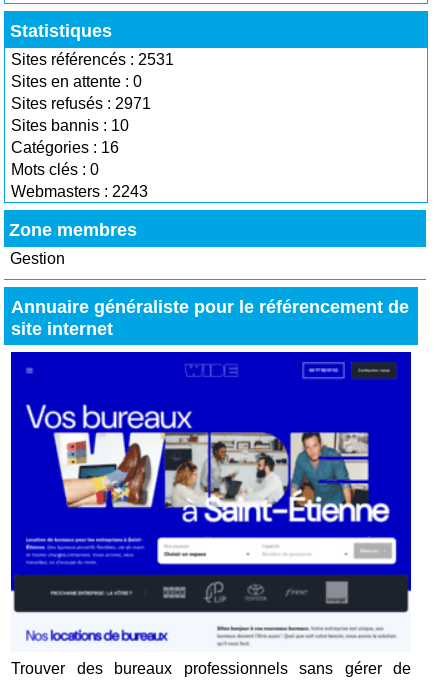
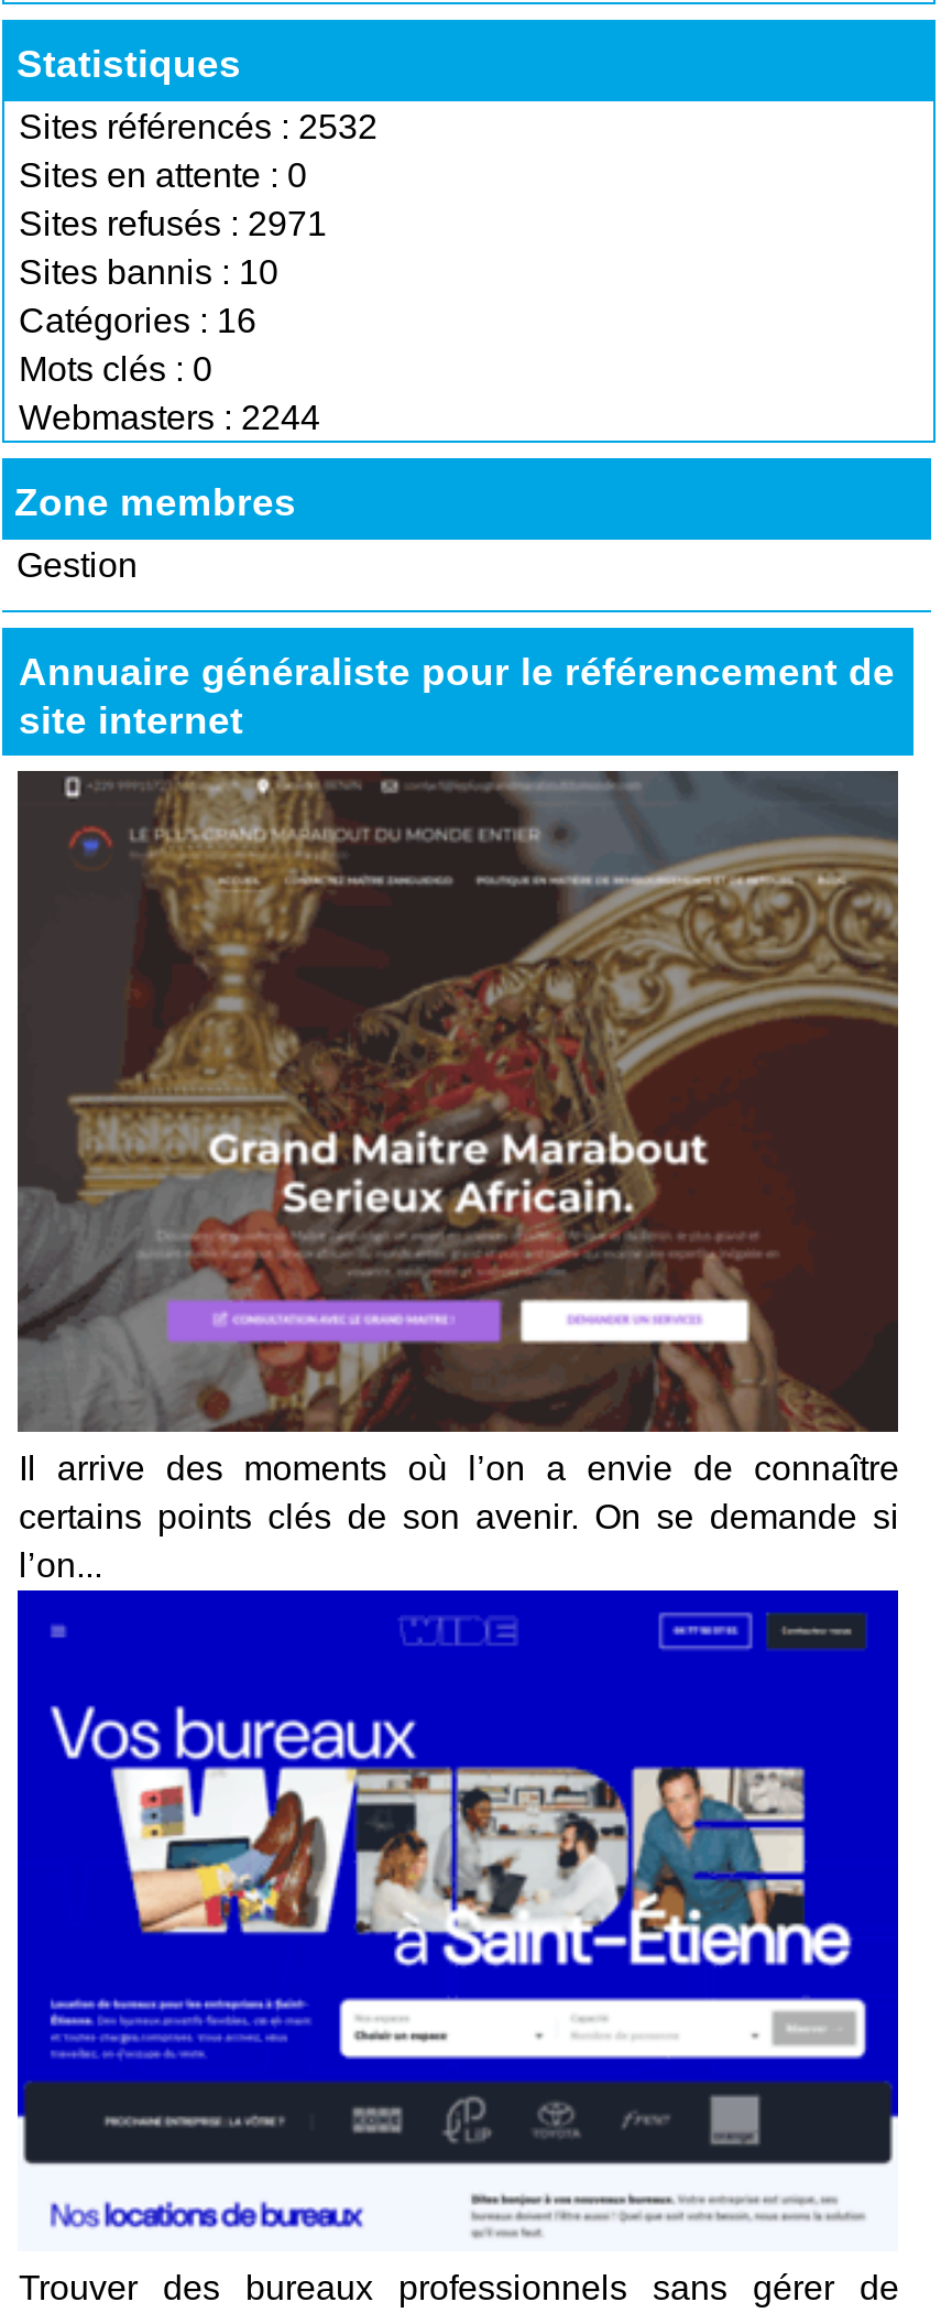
[11,51,174,68] Sites référencés : 2531 -> [18,108,377,145] Sites référencés : 2532
[11,183,148,200] Webmasters : 2243 -> [18,399,320,436] Webmasters : 2244
none -> [15,769,900,1584] [image] | Il arrive des moments où l’on a envie de connaître | certains points clés de son avenir. On se demande si | l’on...

